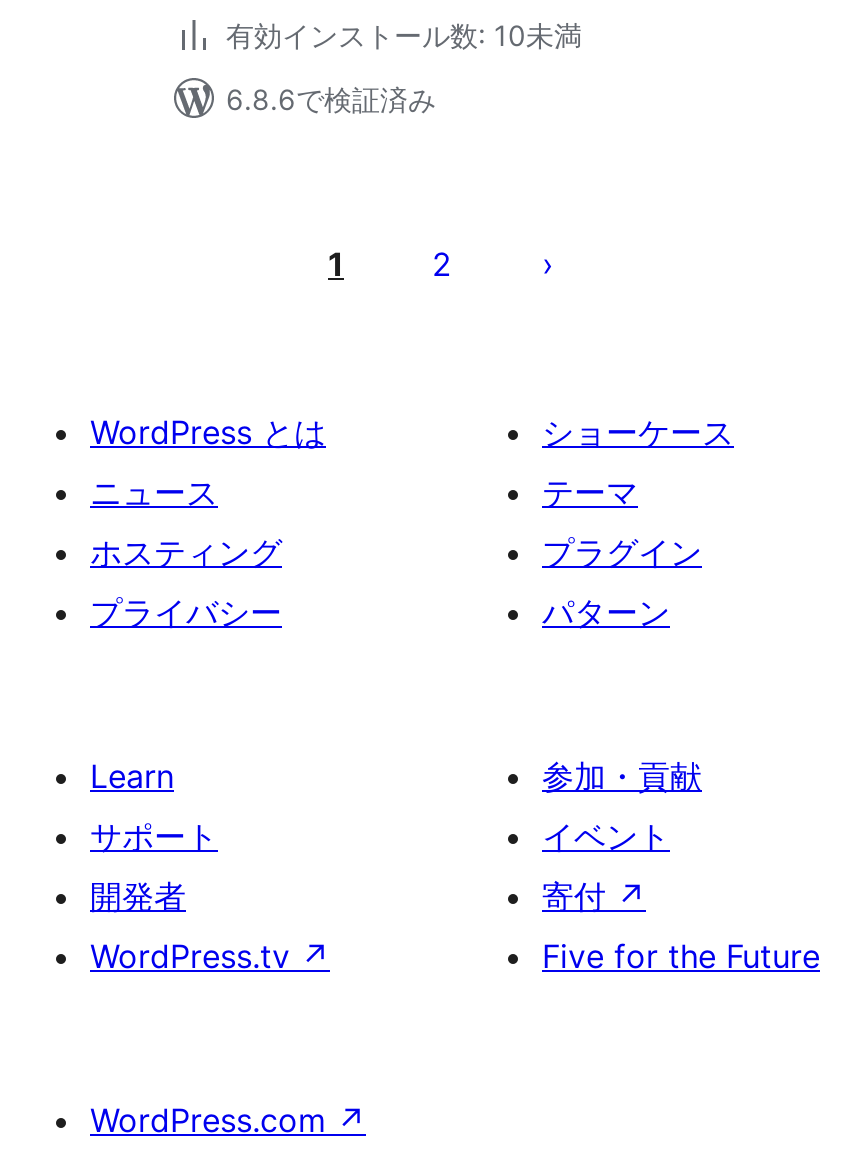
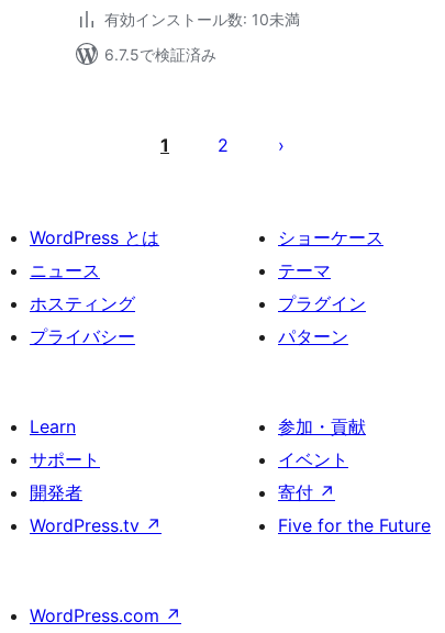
[226,82,436,116] 6.8.6で検証済み -> [104,45,216,64] 6.7.5で検証済み

